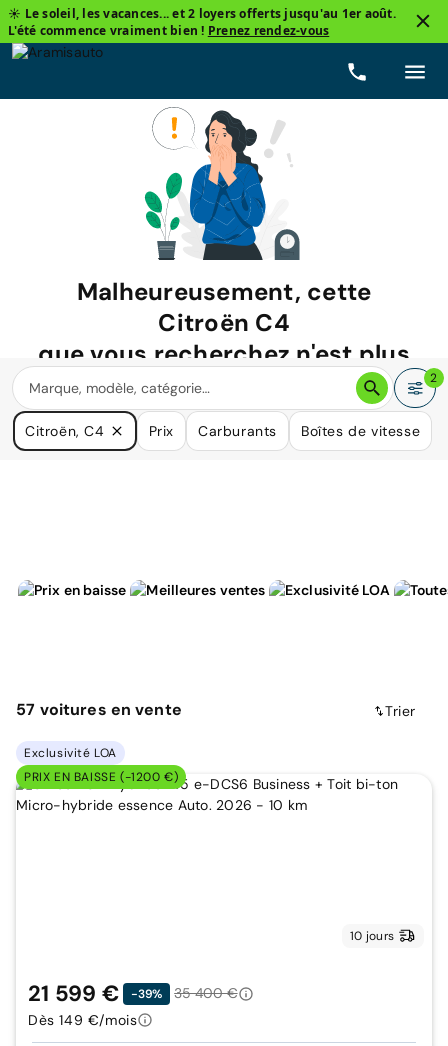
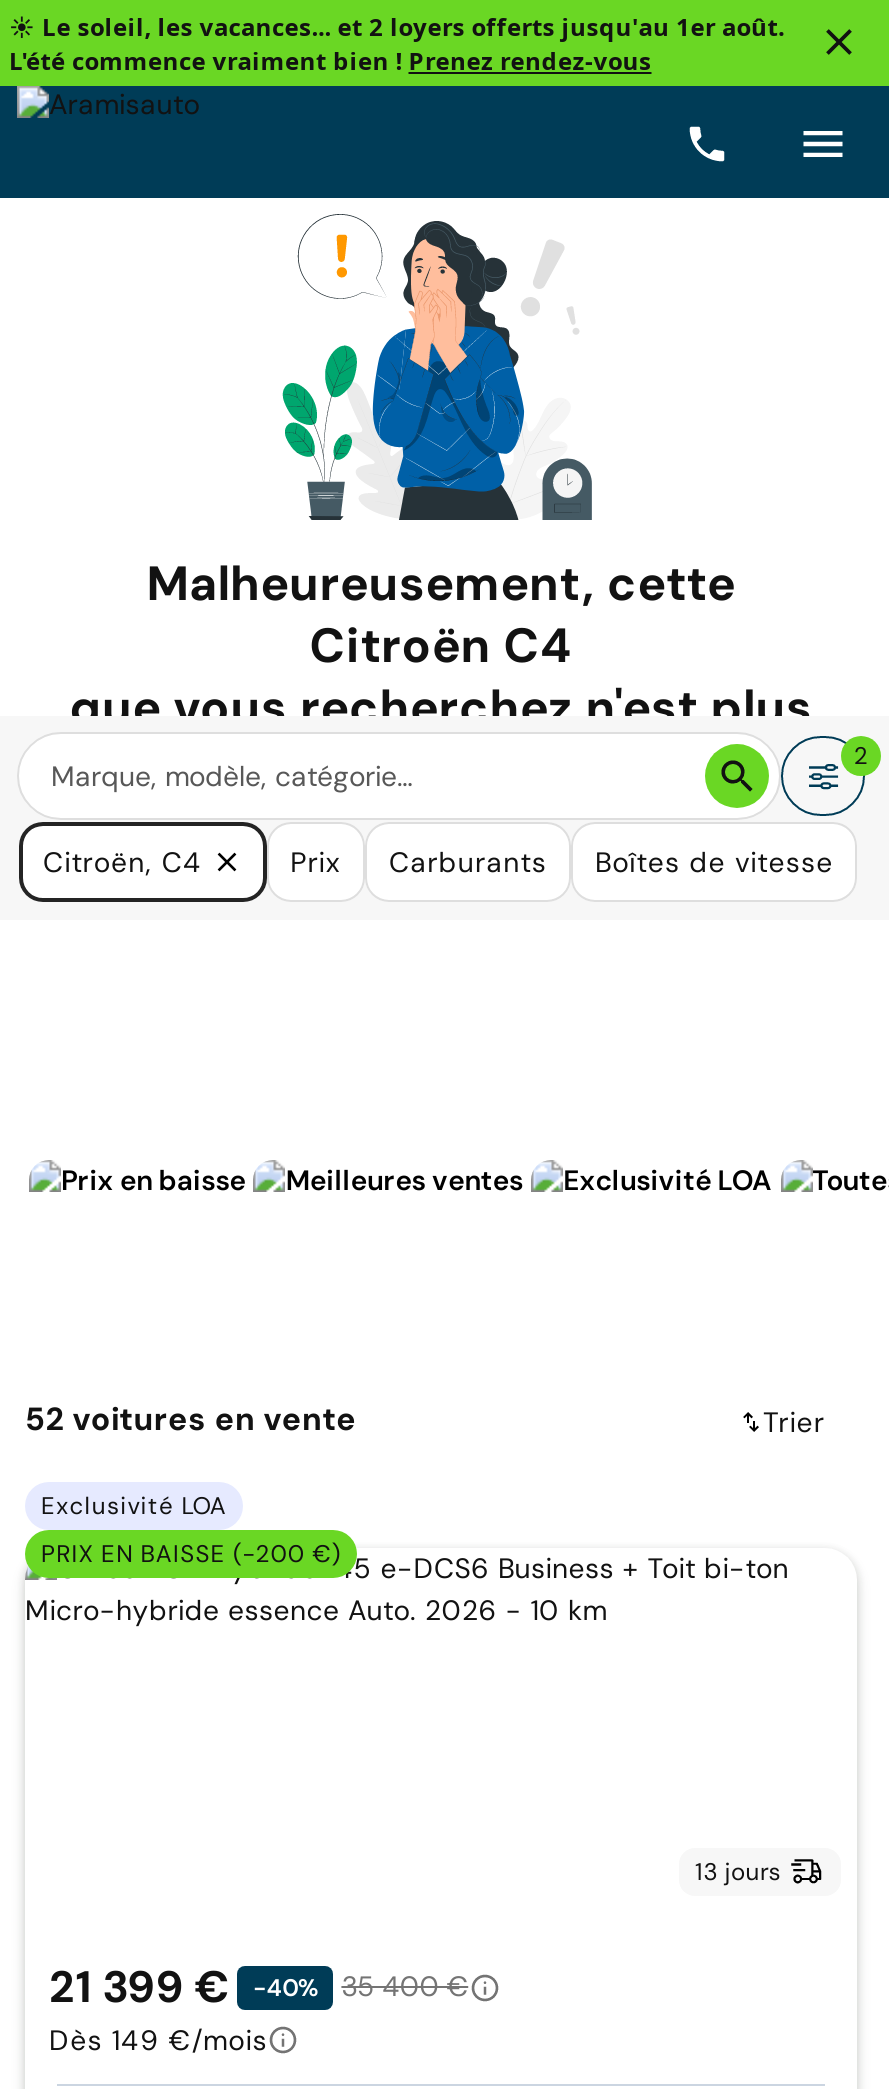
[16,699,182,720] 57 voitures en vente -> [25,1399,357,1441] 52 voitures en vente
[24,769,178,785] PRIX EN BAISSE (-1200 €) -> [41,1538,341,1570] PRIX EN BAISSE (-200 €)
[350,928,394,944] 10 jours -> [695,1856,781,1888] 13 jours
[28,979,119,1008] 21 599 € -> [49,1958,229,2016] 21 399 €
[131,986,162,1002] -39% -> [253,1972,317,2004] -40%

